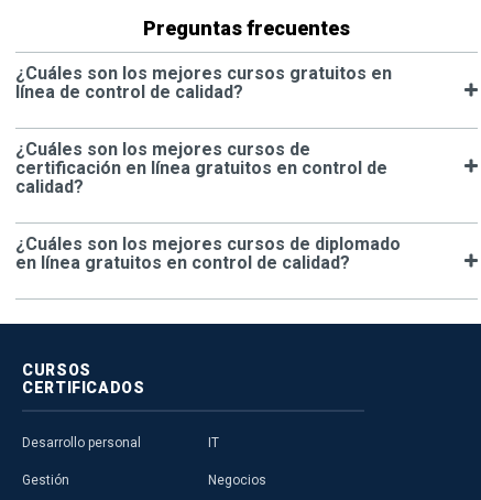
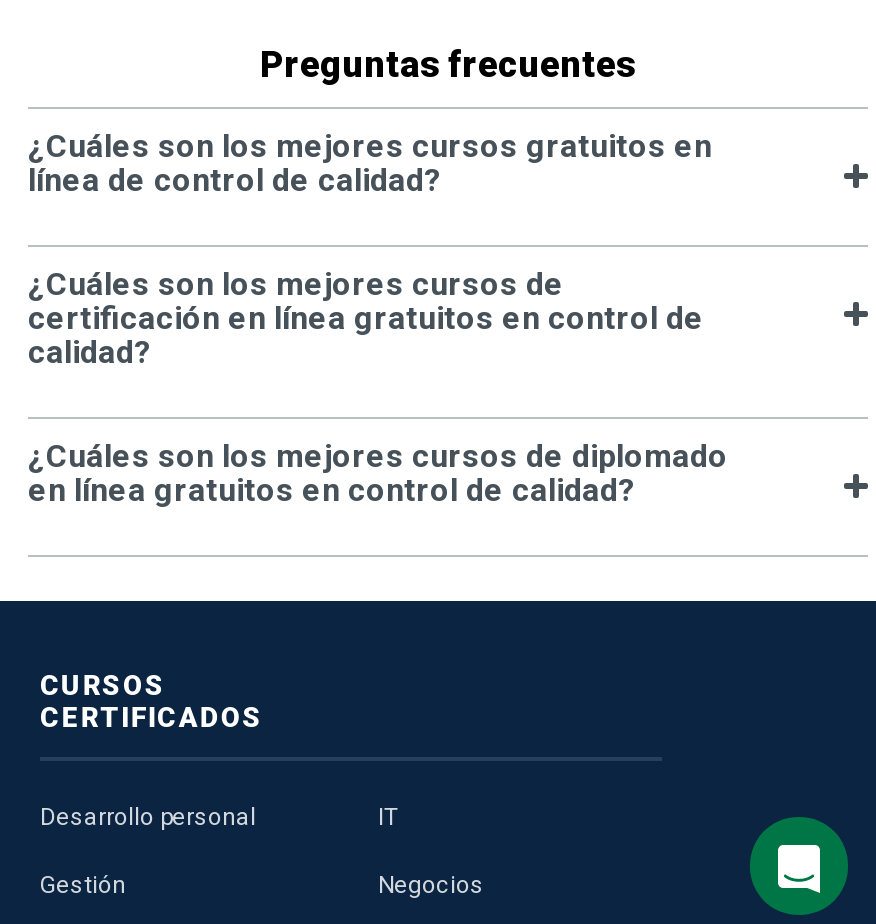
none -> [750,817,848,915] [image]

